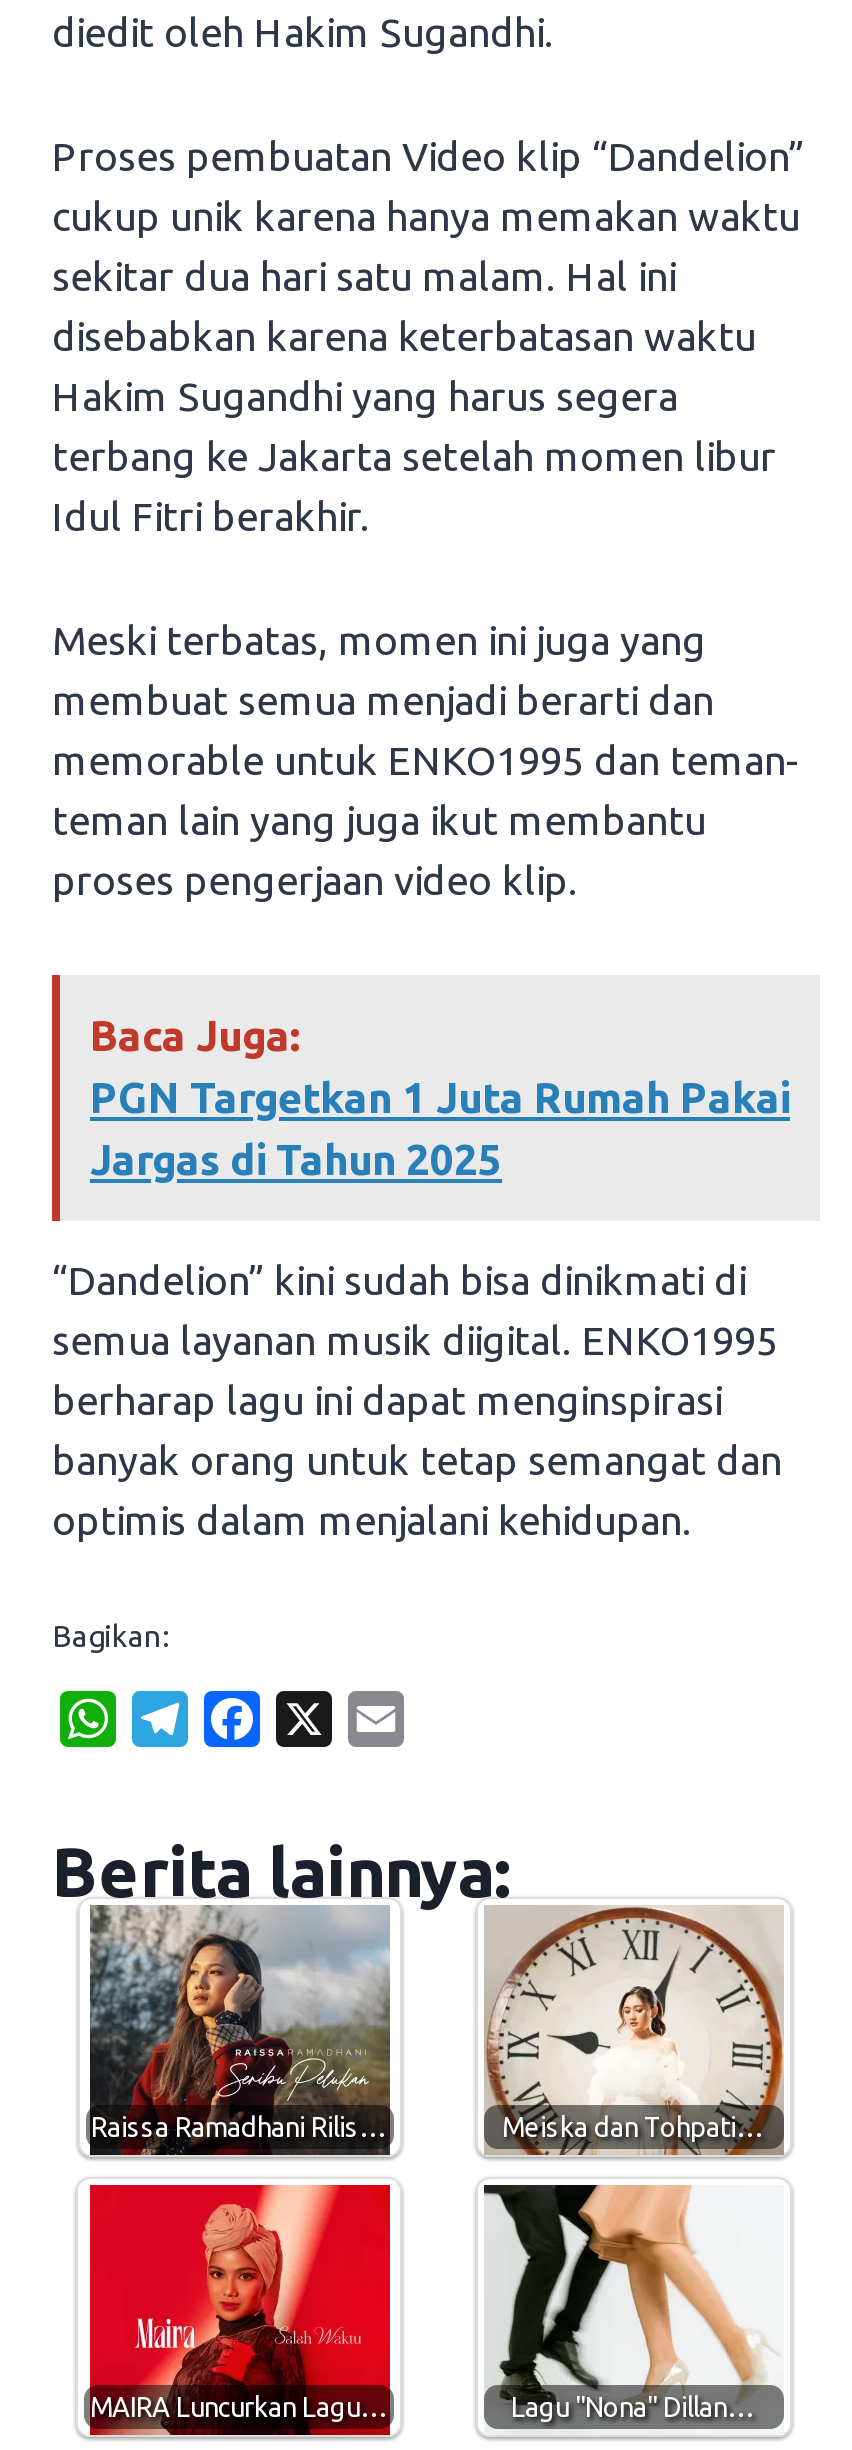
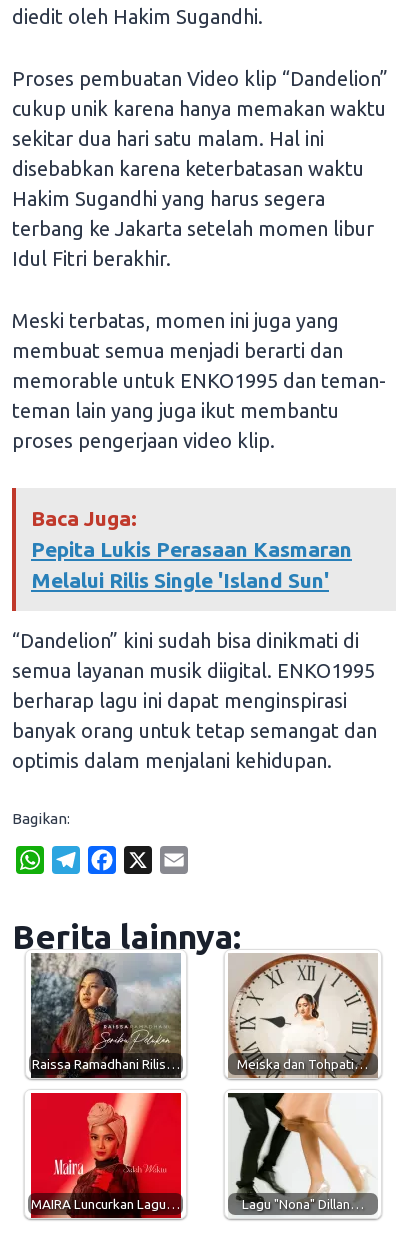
[90,1073,790,1183] PGN Targetkan 1 Juta Rumah Pakai | Jargas di Tahun 2025 -> [31,537,352,592] Pepita Lukis Perasaan Kasmaran | Melalui Rilis Single 'Island Sun'

